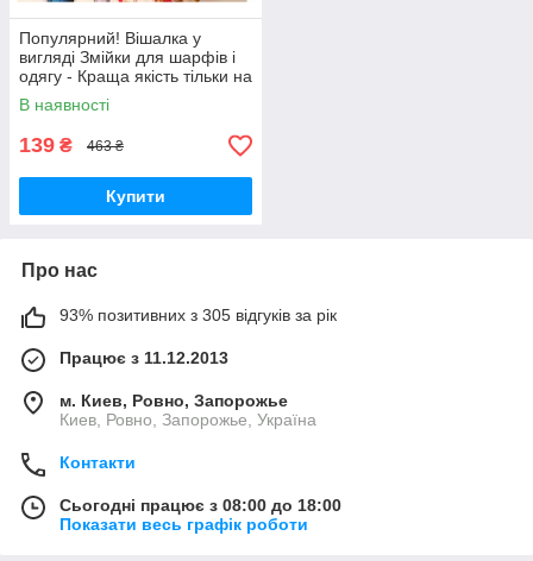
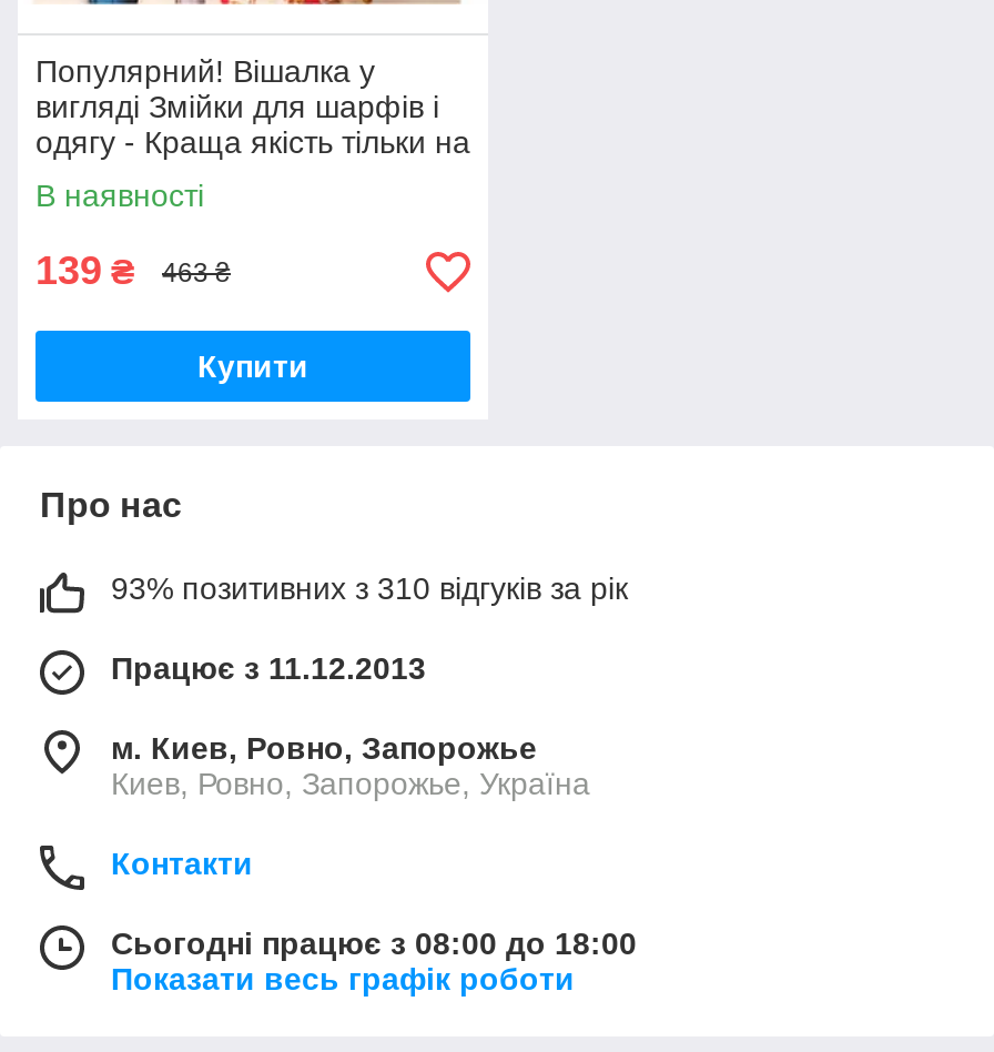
[59,305,337,324] 93% позитивних з 305 відгуків за рік -> [111,570,628,606] 93% позитивних з 310 відгуків за рік

